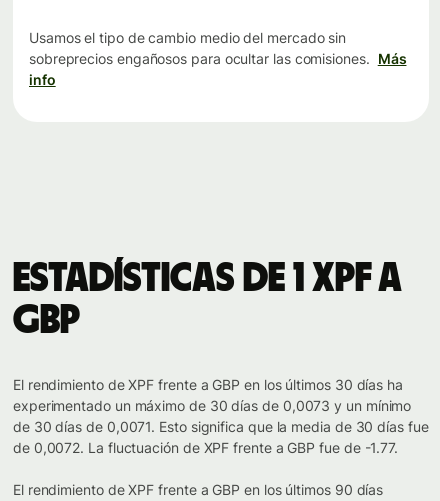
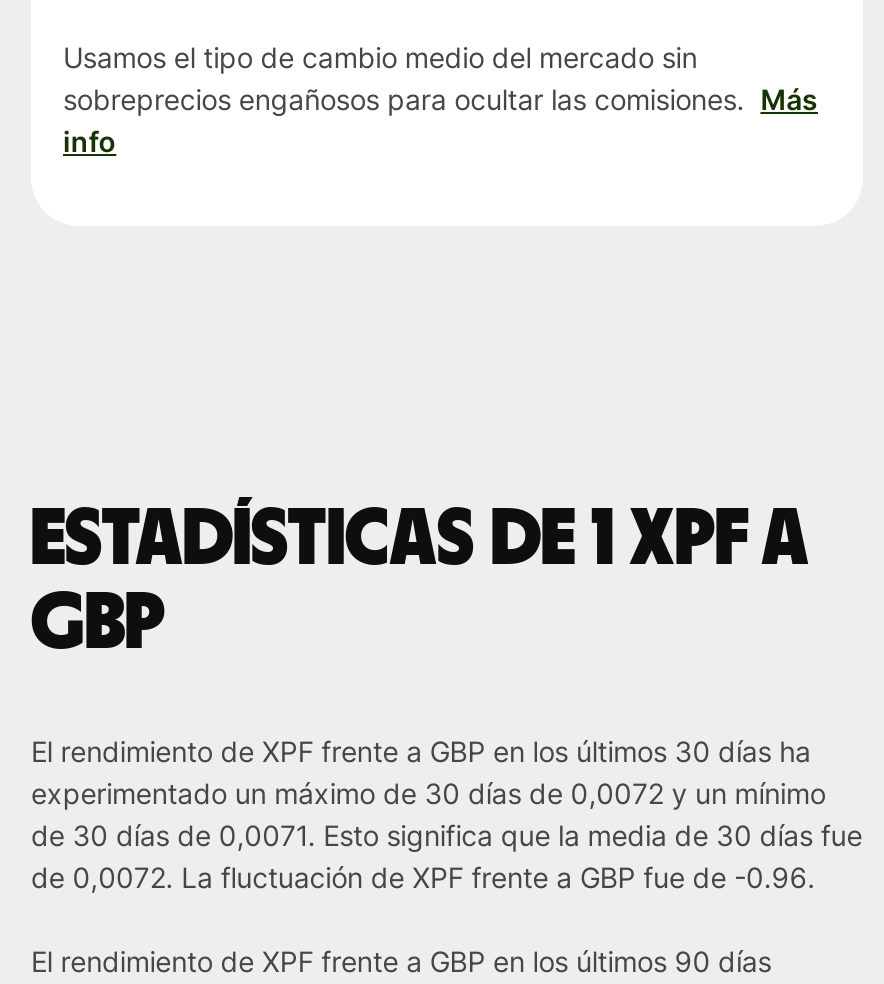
[13,397,411,414] experimentado un máximo de 30 días de 0,0073 y un mínimo -> [31,776,826,810] experimentado un máximo de 30 días de 0,0072 y un mínimo
[13,439,398,456] de 0,0072. La fluctuación de XPF frente a GBP fue de -1.77. -> [31,860,815,894] de 0,0072. La fluctuación de XPF frente a GBP fue de -0.96.

